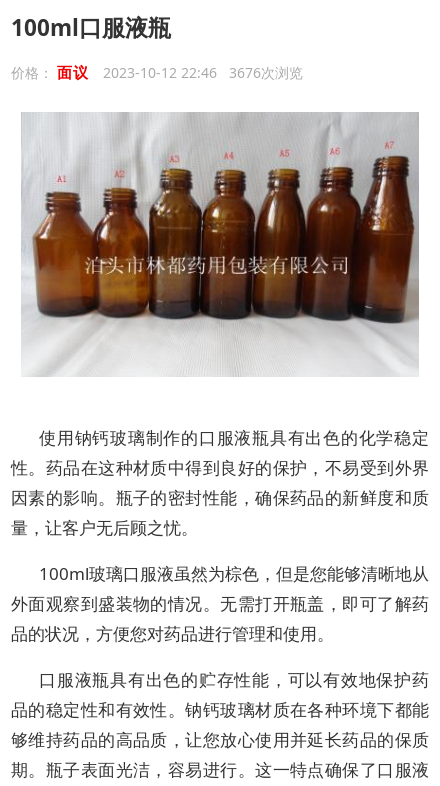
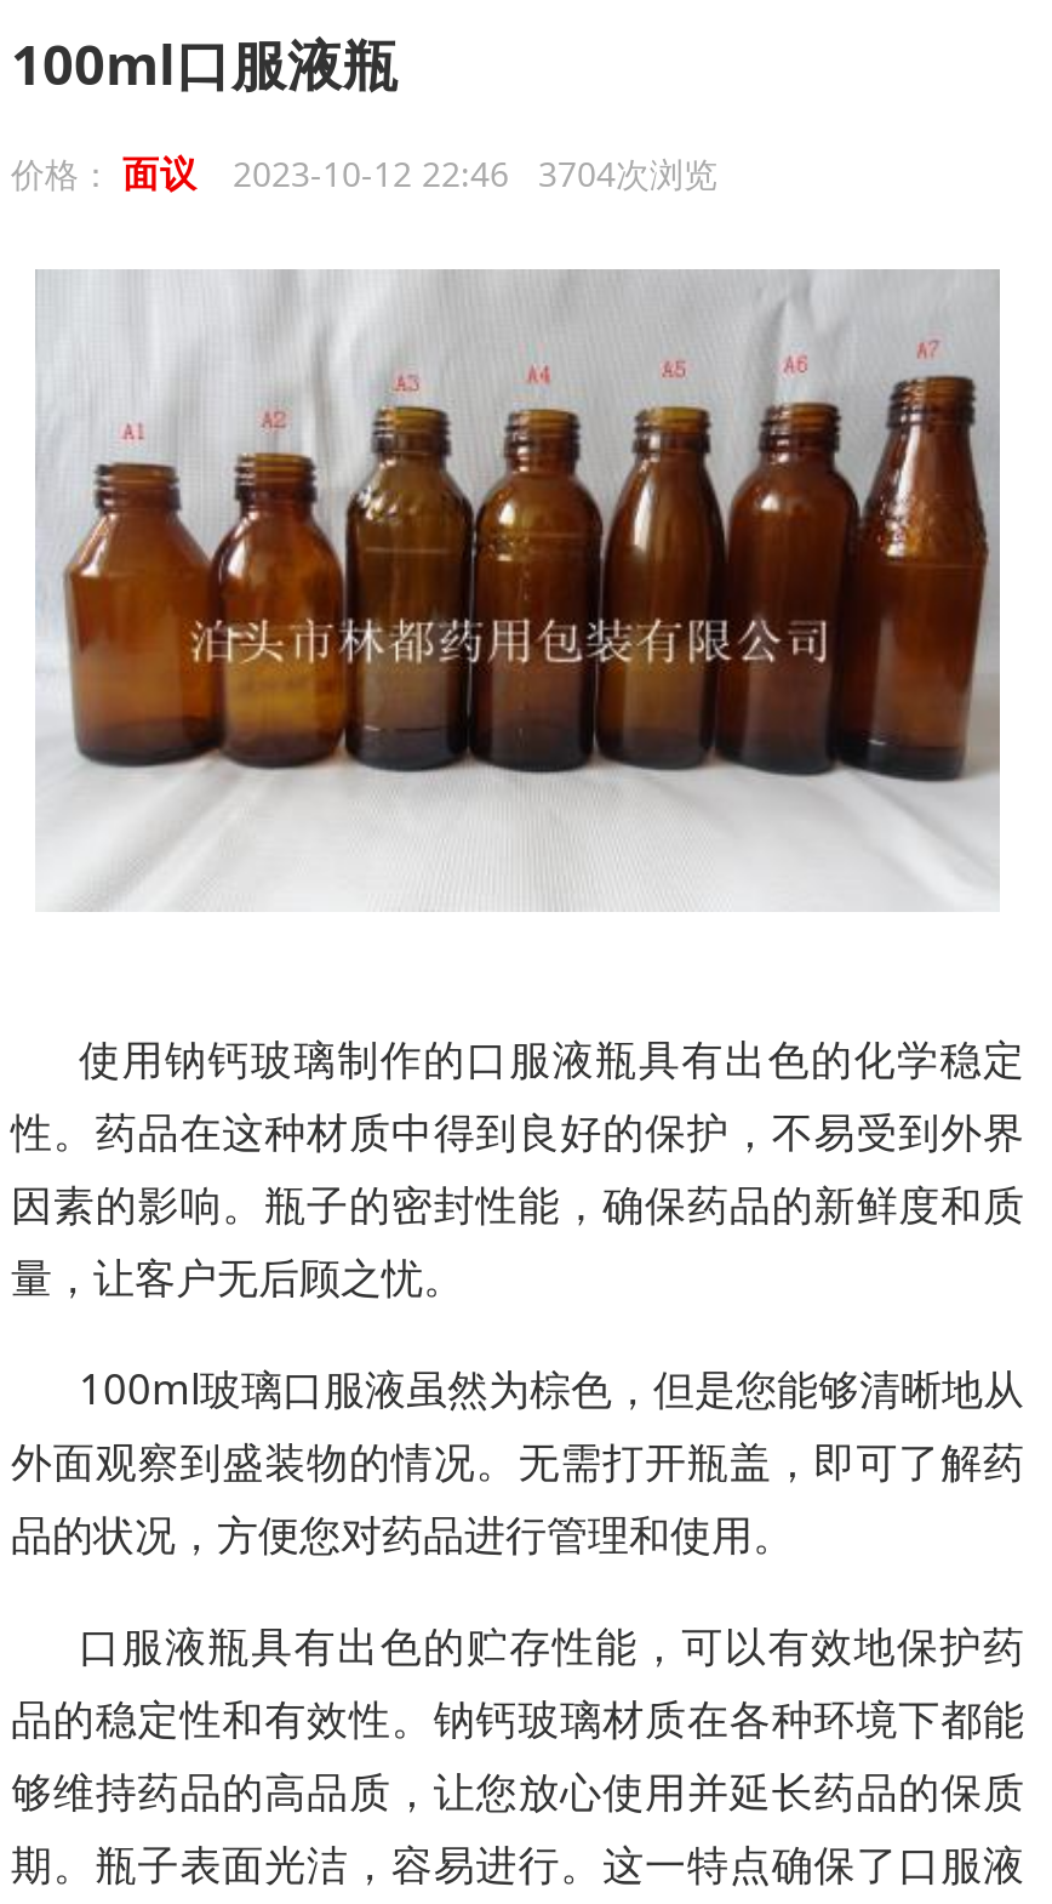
[11,62,302,82] 价格：面议 2023-10-12 22:46 3676次浏览 -> [11,148,717,196] 价格：面议 2023-10-12 22:46 3704次浏览

